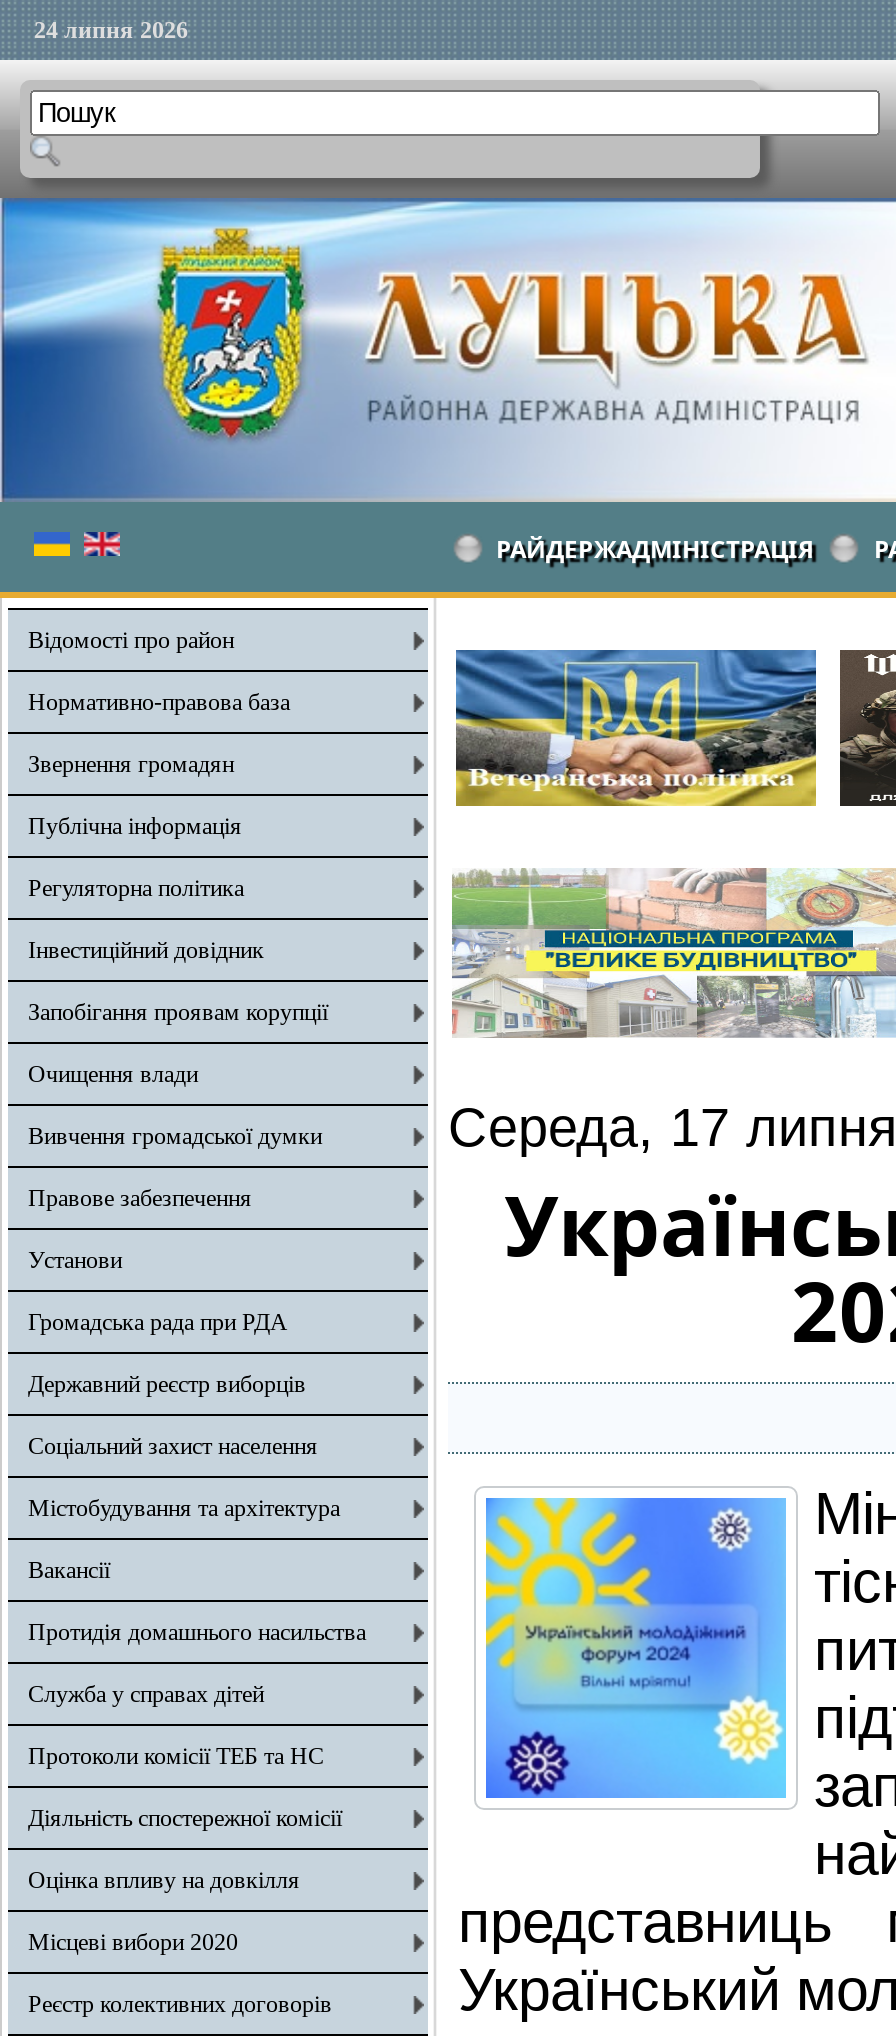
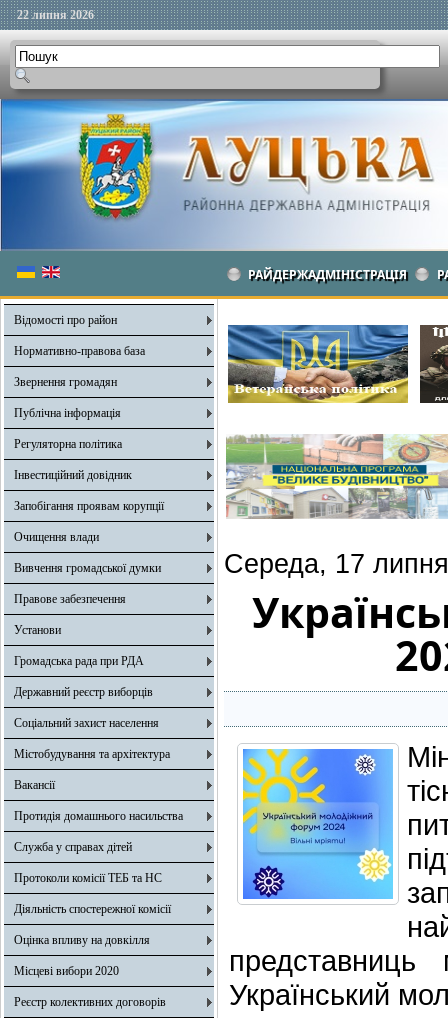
[34,16,188,44] 24 липня 2026 -> [17,8,94,22] 22 липня 2026

